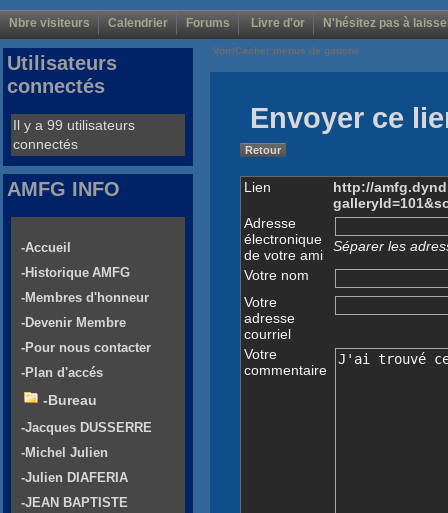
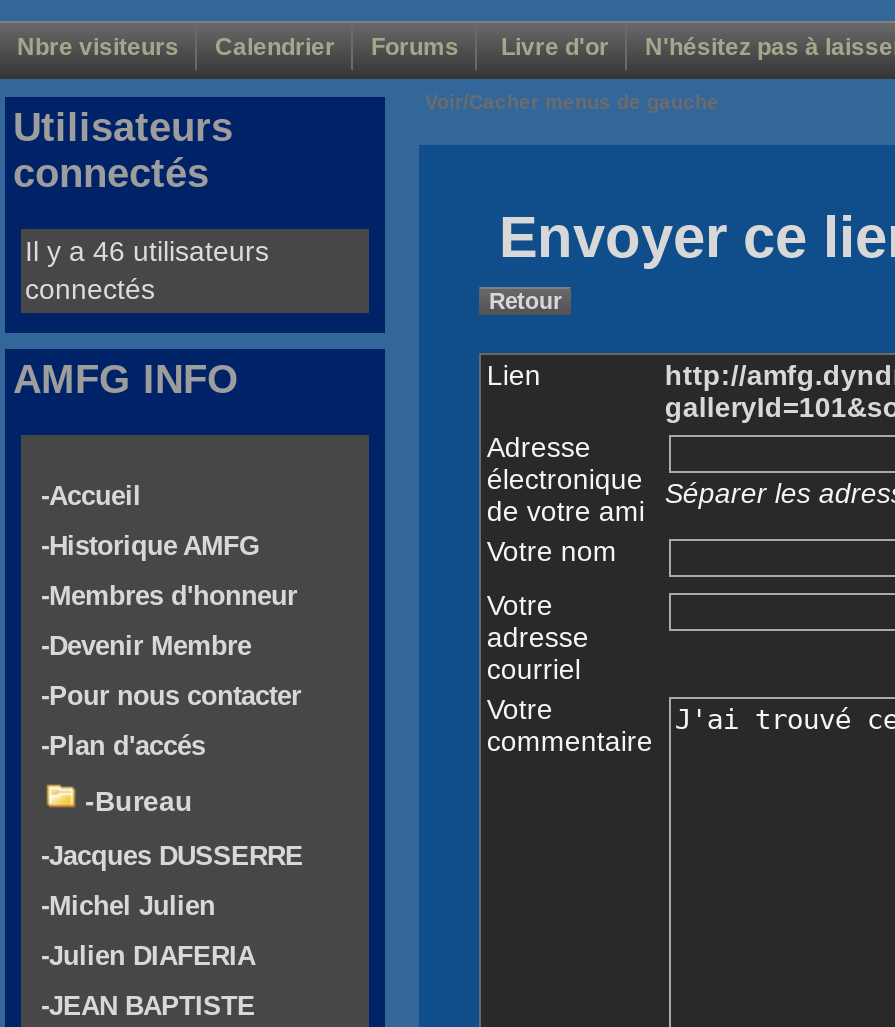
[13,117,135,133] Il y a 99 utilisateurs -> [25,236,269,268] Il y a 46 utilisateurs

